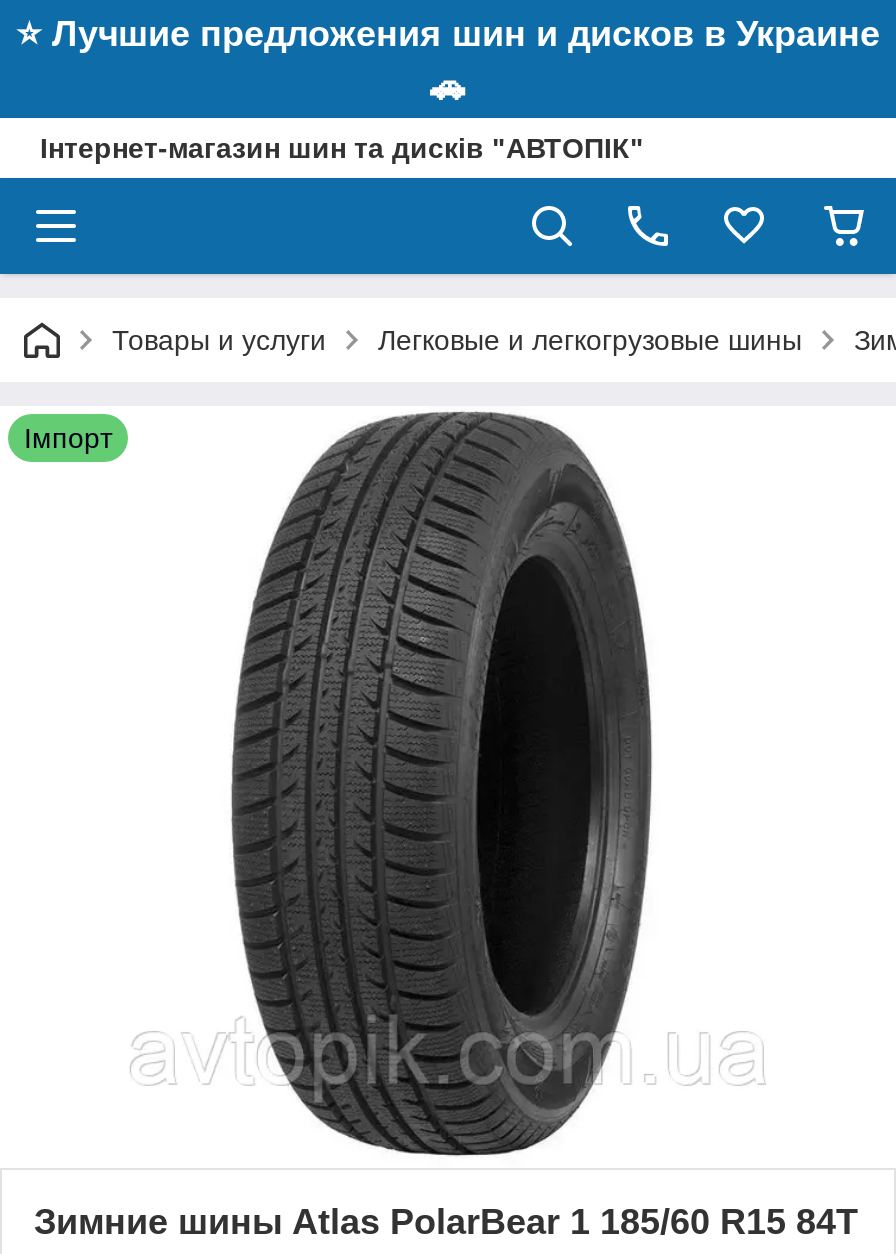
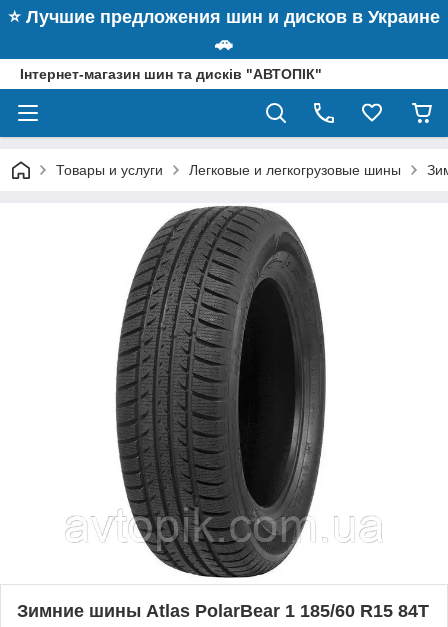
[24,422,112,454] Імпорт -> none

